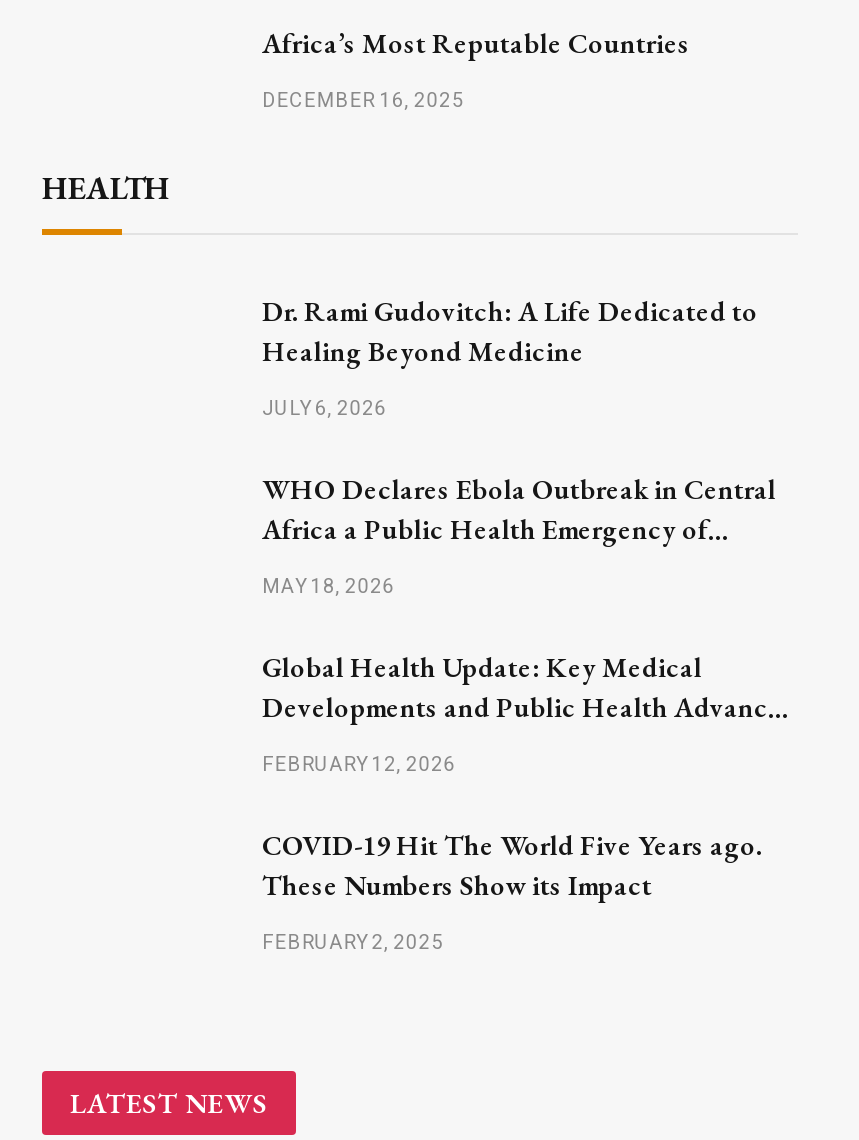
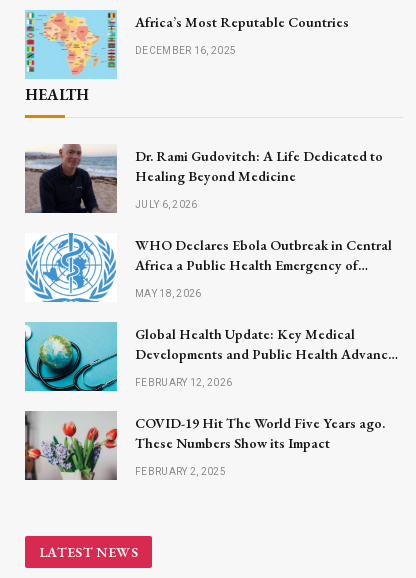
none -> [24,9,118,80] [image]
none -> [24,143,118,214] [image]
none -> [25,232,117,303] [image]
none -> [24,321,118,392] [image]
none -> [24,410,118,481] [image]

